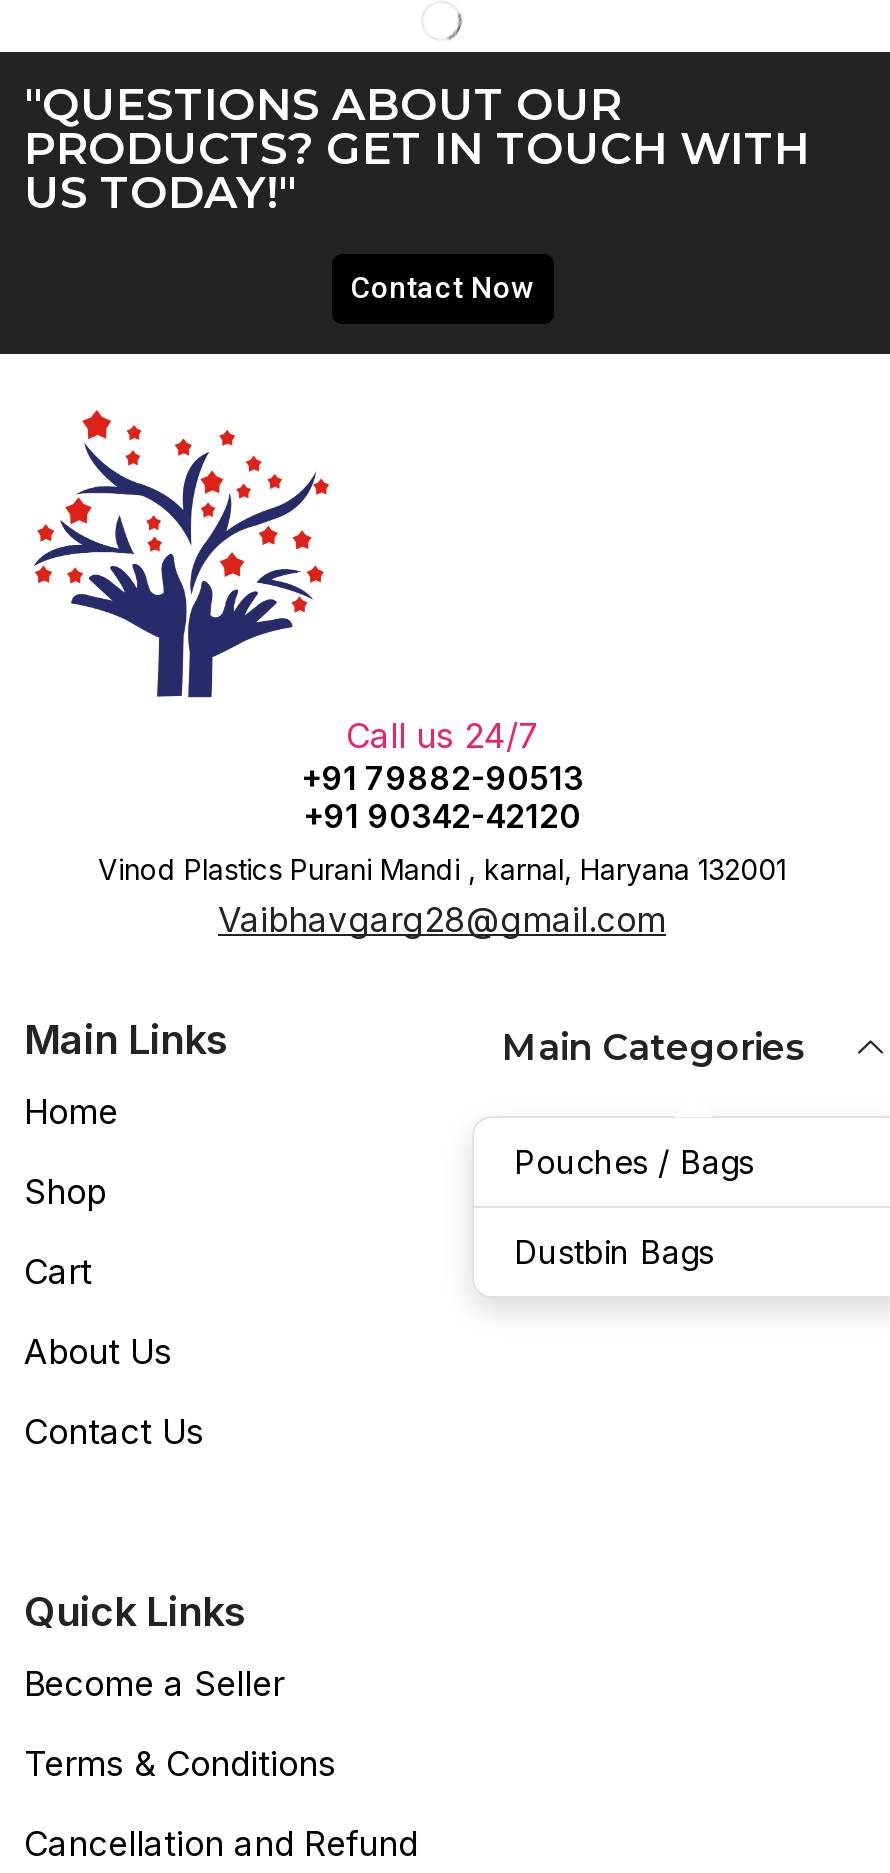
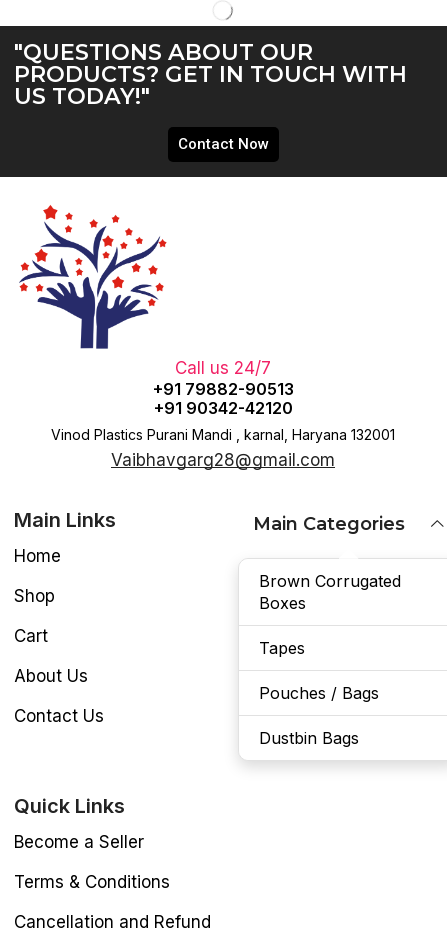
none -> [259,571,401,658] Brown Corrugated | Boxes | Tapes
moved [514,1141,754,1271] -> [259,683,379,748]: Pouches / Bags | Dustbin Bags

